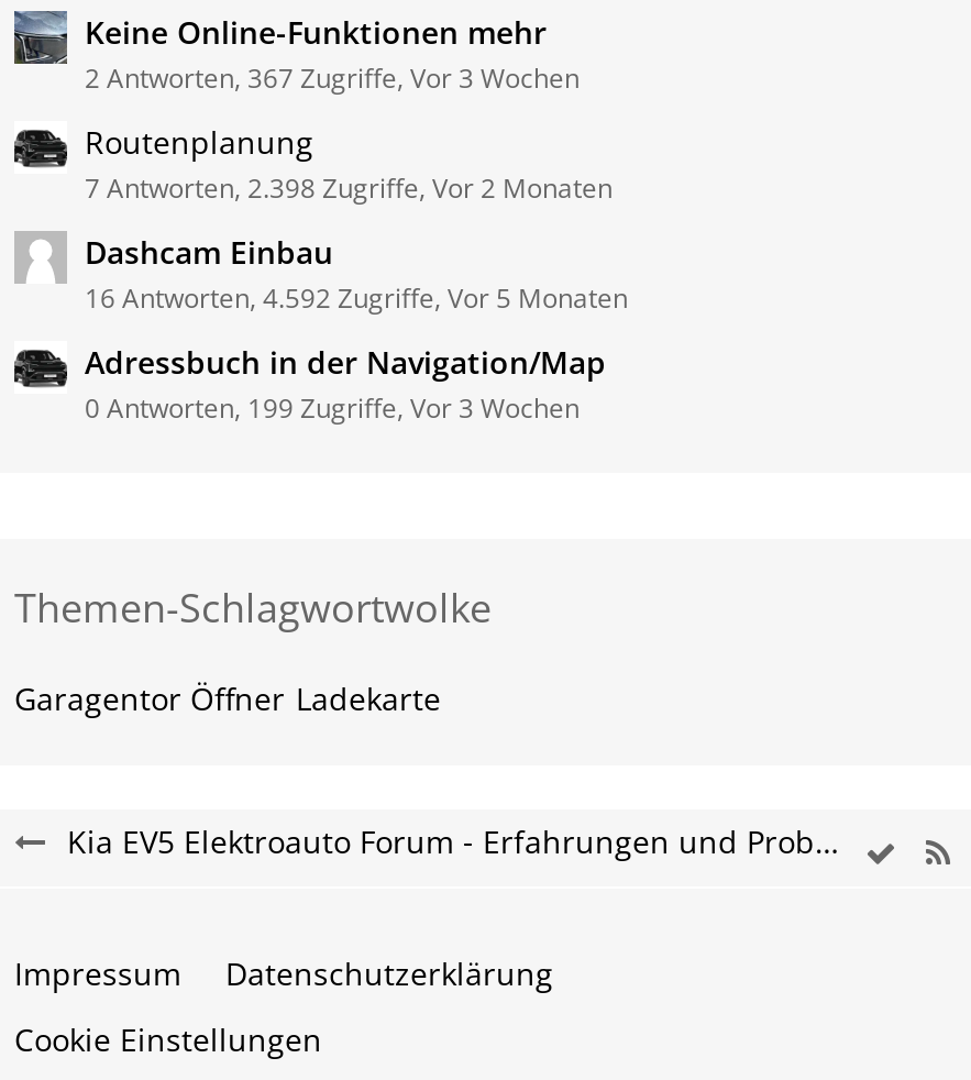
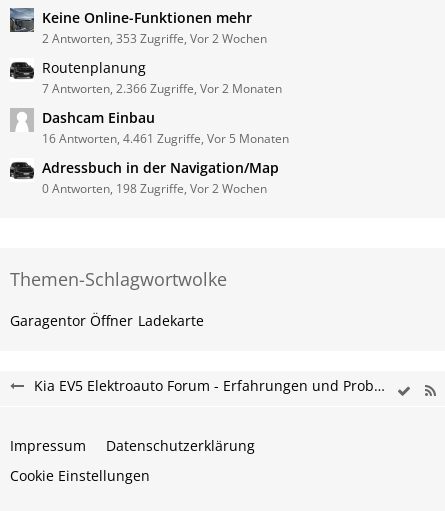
[85,59,580,97] 2 Antworten, 367 Zugriffe, Vor 3 Wochen -> [42,30,267,47] 2 Antworten, 353 Zugriffe, Vor 2 Wochen
[85,169,613,207] 7 Antworten, 2.398 Zugriffe, Vor 2 Monaten -> [42,80,282,97] 7 Antworten, 2.366 Zugriffe, Vor 2 Monaten
[85,279,628,317] 16 Antworten, 4.592 Zugriffe, Vor 5 Monaten -> [42,130,289,147] 16 Antworten, 4.461 Zugriffe, Vor 5 Monaten
[85,389,580,427] 0 Antworten, 199 Zugriffe, Vor 3 Wochen -> [42,180,267,197] 0 Antworten, 198 Zugriffe, Vor 2 Wochen

